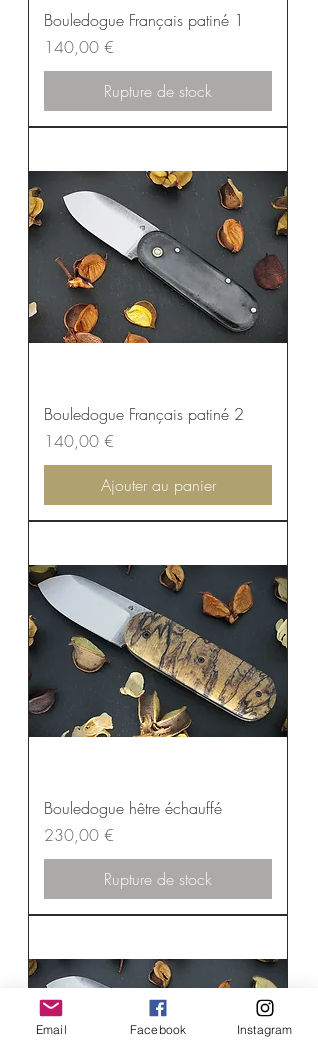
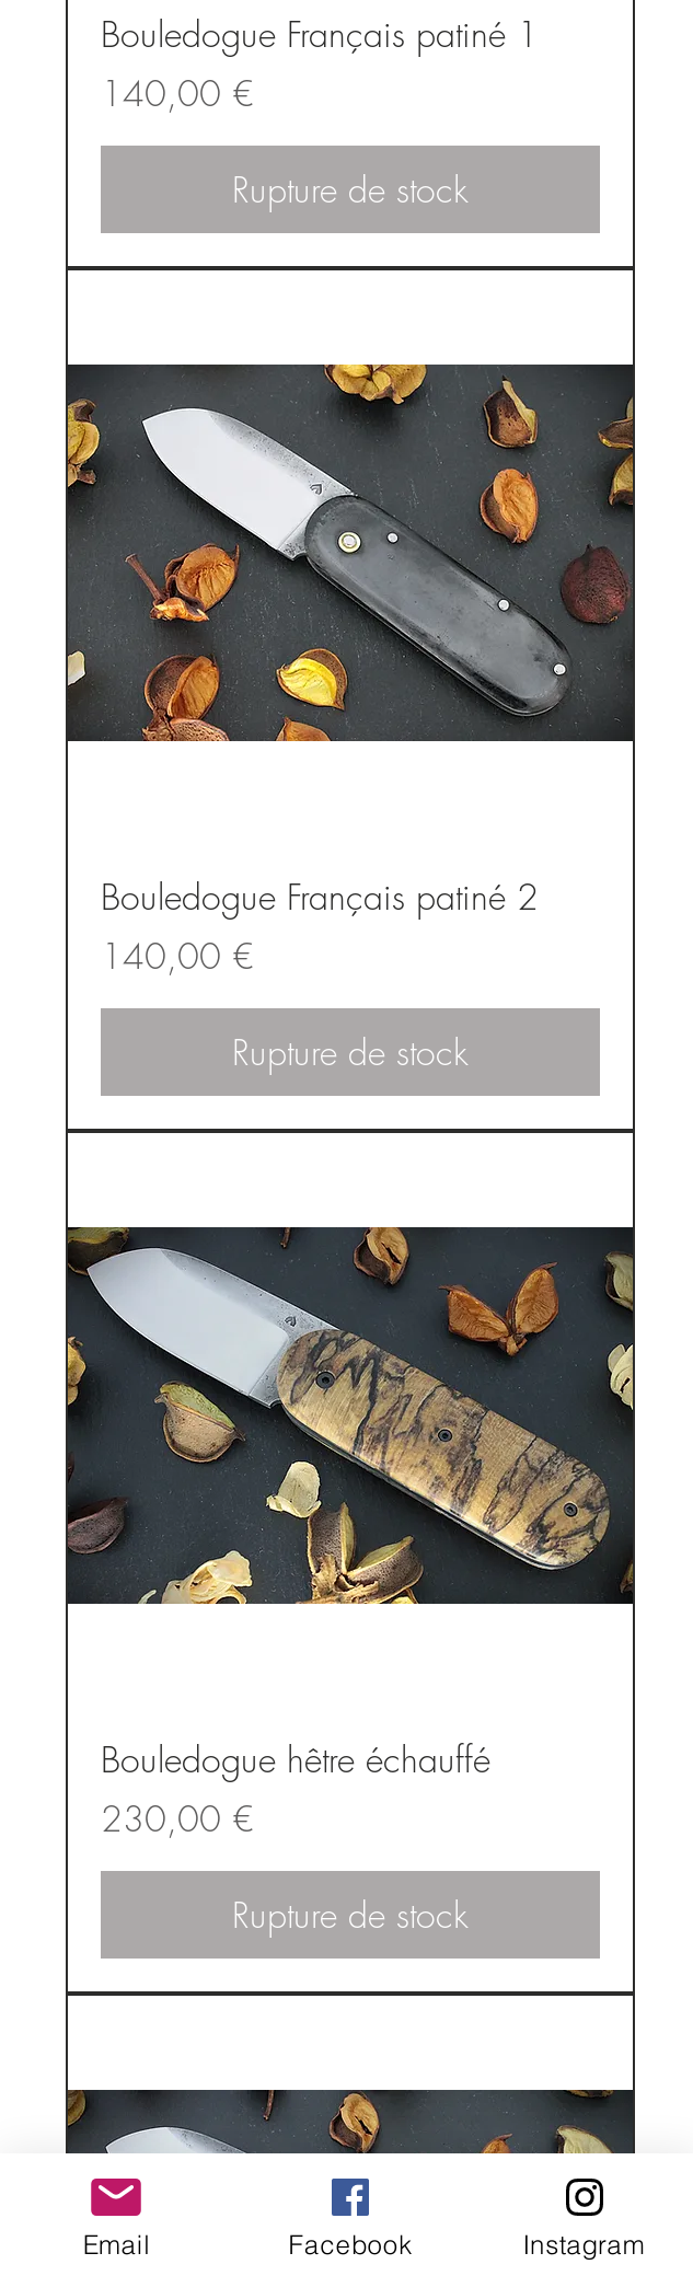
[100,474,215,496] Ajouter au panier -> [232,1028,469,1077] Rupture de stock

